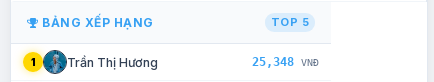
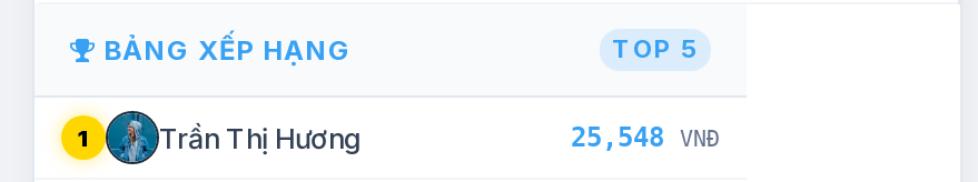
[252,54,319,68] 25,348 VNĐ -> [571,121,720,152] 25,548 VNĐ

